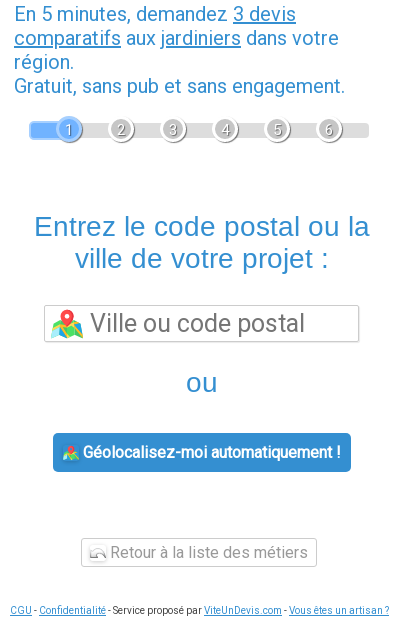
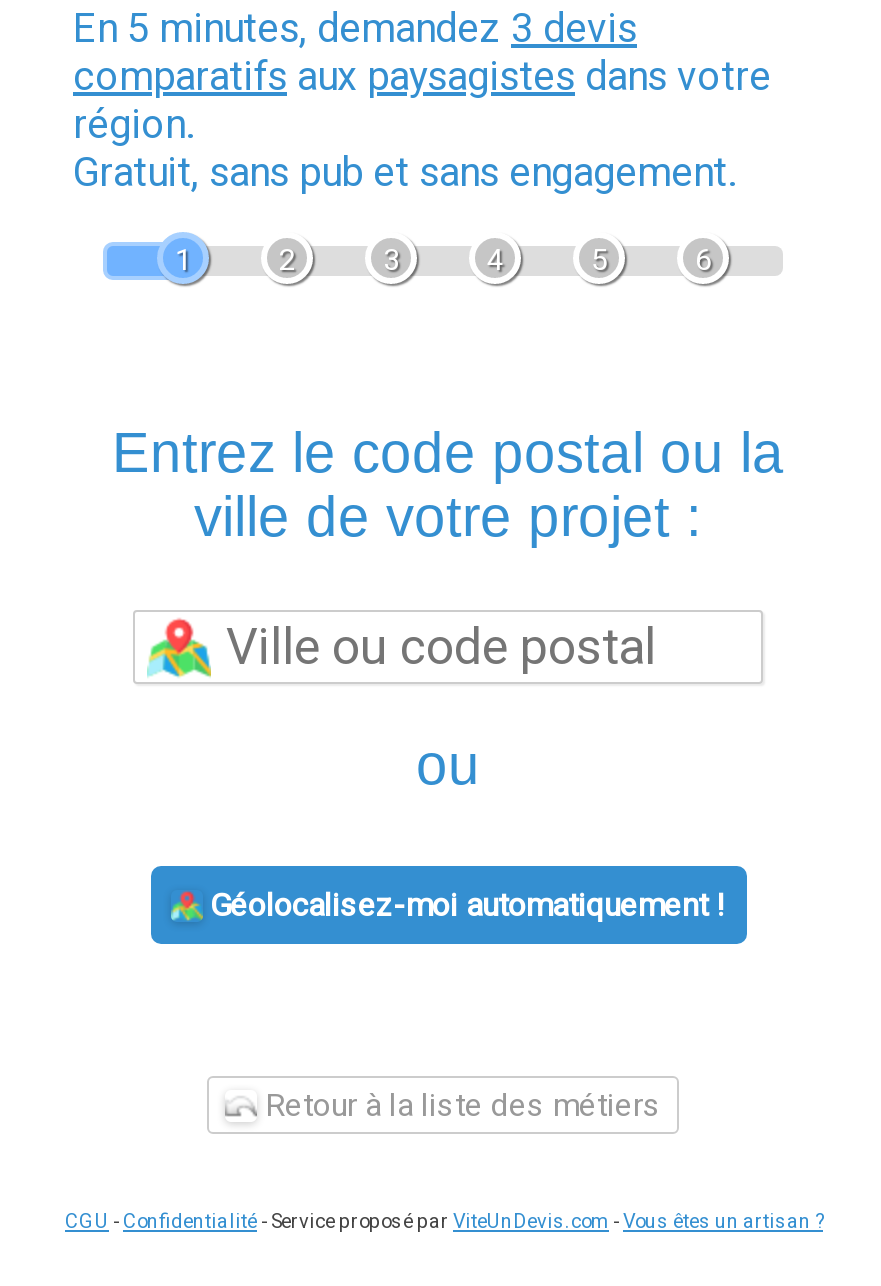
[14,26,339,50] comparatifs aux jardiniers dans votre -> [73,52,771,100] comparatifs aux paysagistes dans votre

